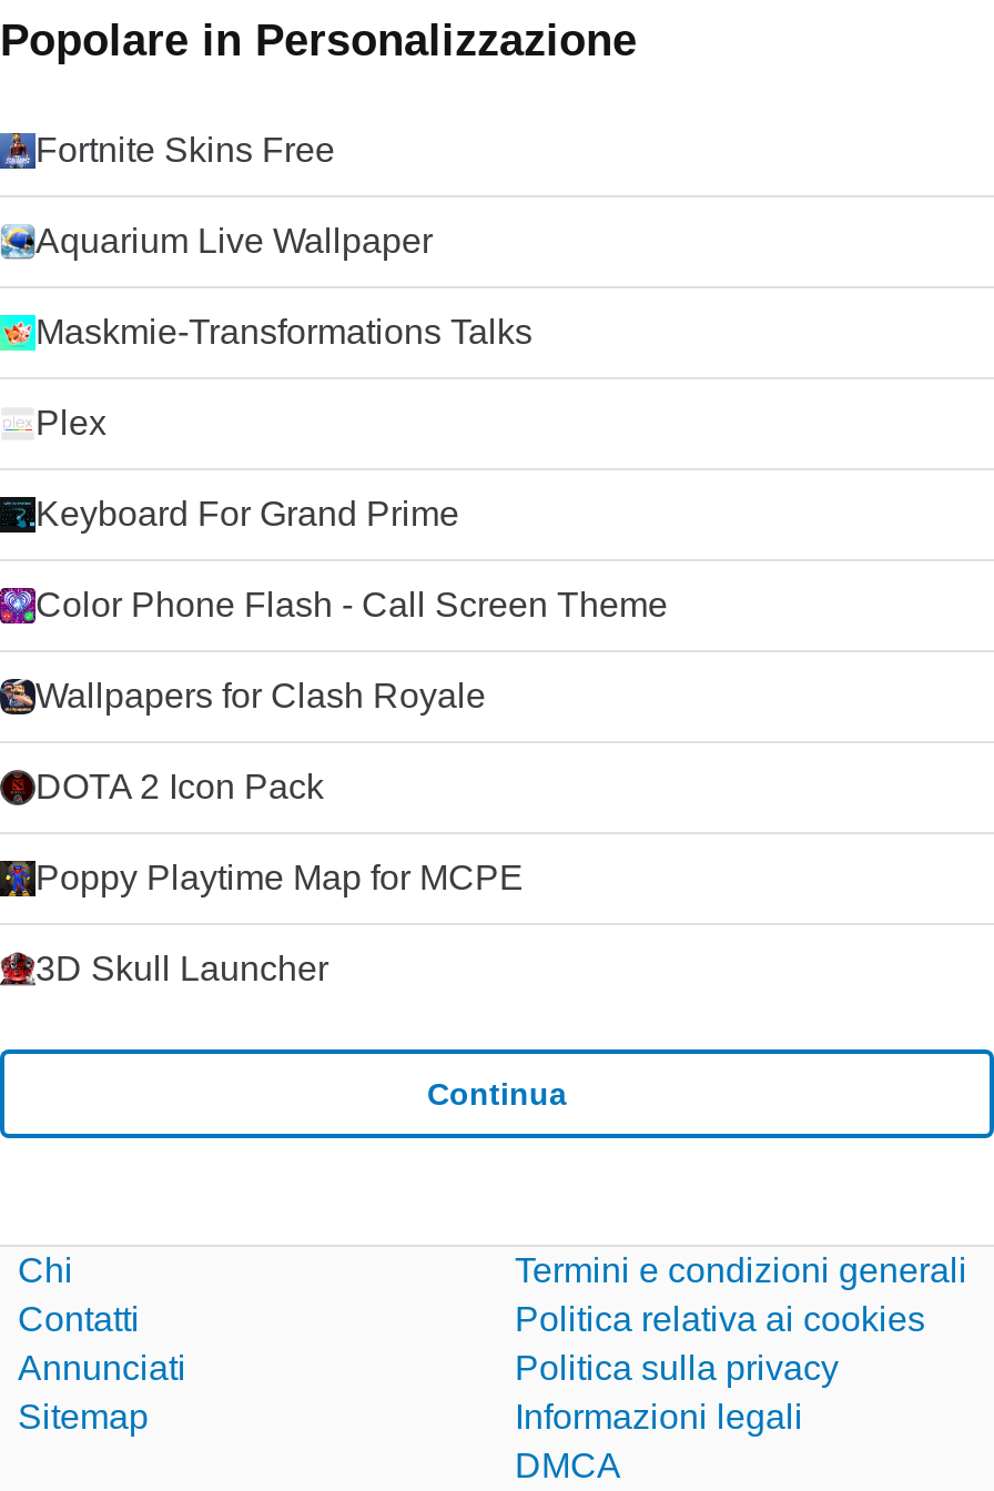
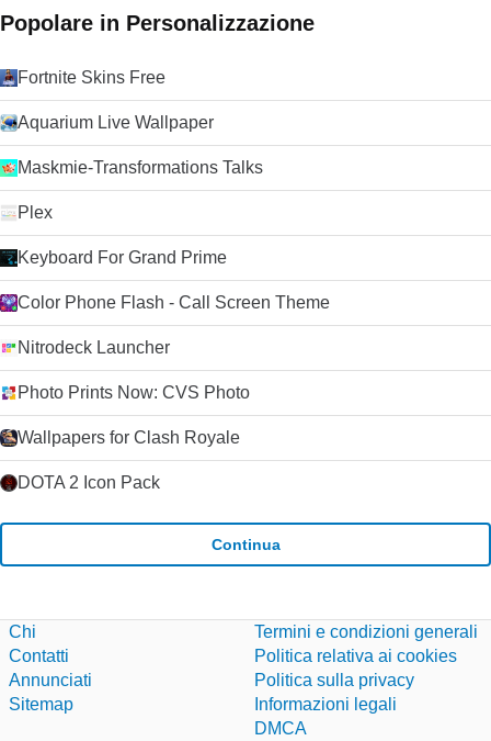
none -> [18,338,250,402] Nitrodeck Launcher | Photo Prints Now: CVS Photo
moved [35,677,486,805] -> [18,428,240,492]: Wallpapers for Clash Royale | DOTA 2 Icon Pack
[35,859,524,987] Poppy Playtime Map for MCPE | 3D Skull Launcher -> none

